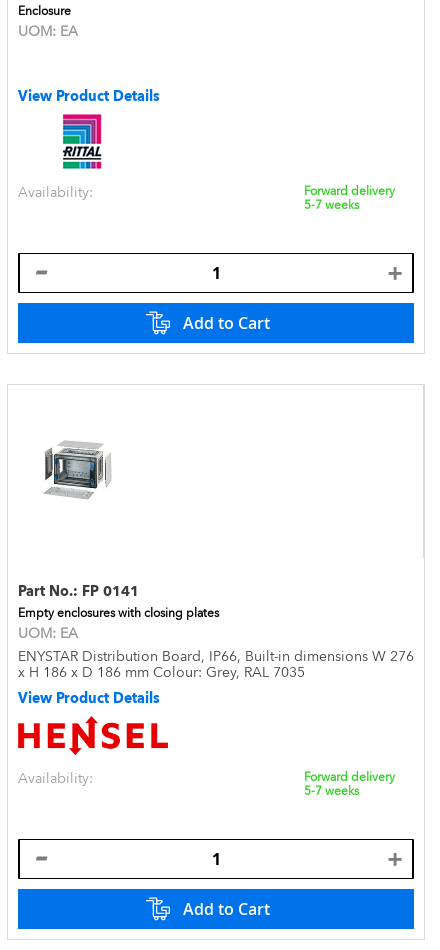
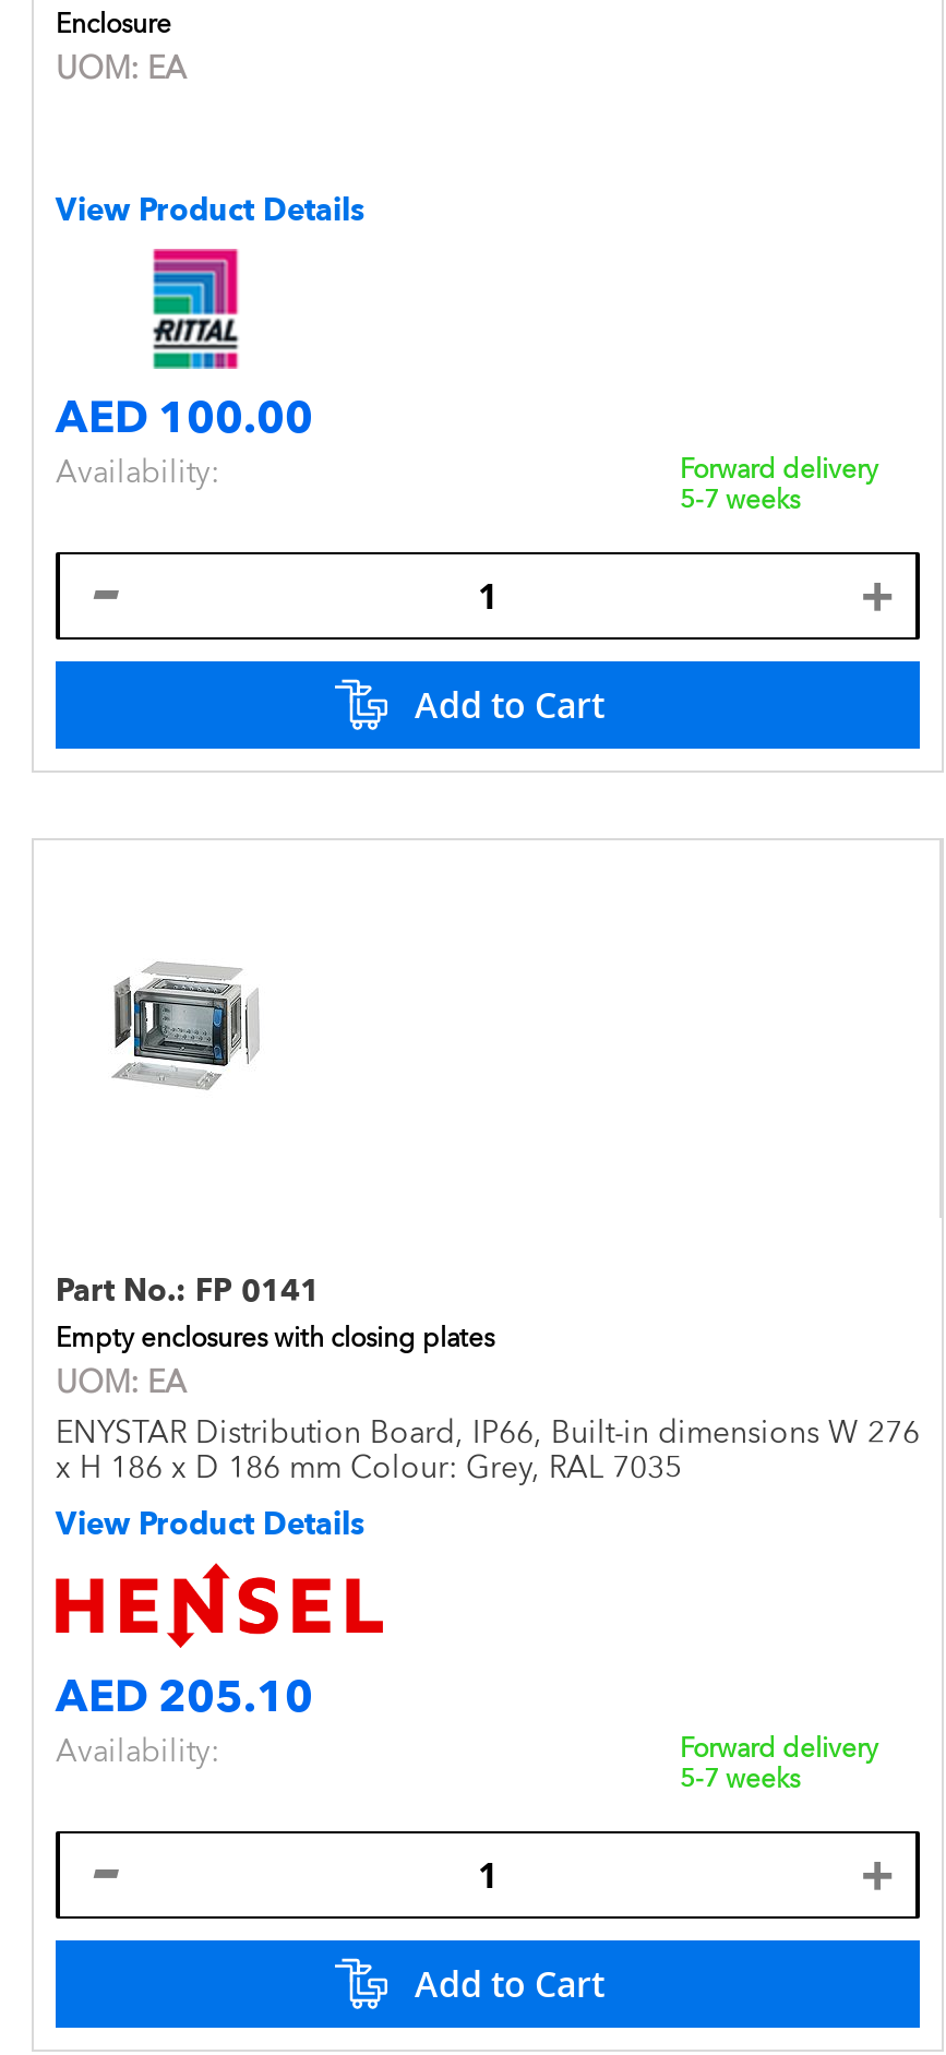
none -> [56,391,313,443] AED 100.00
moved [18,184,395,212] -> [56,454,878,515]: Availability: | Forward delivery | 5-7 weeks
none -> [56,1669,313,1722] AED 205.10
moved [18,770,395,798] -> [56,1733,878,1794]: Availability: | Forward delivery | 5-7 weeks

